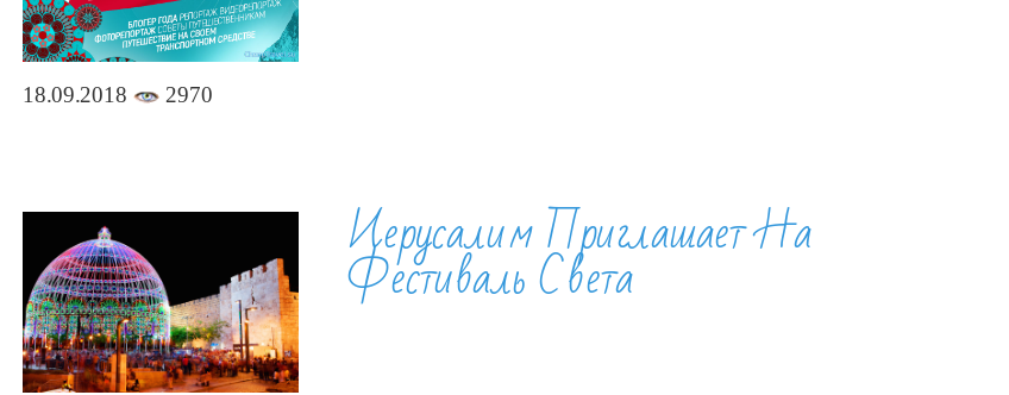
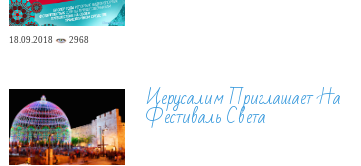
[23,83,213,107] 18.09.2018 2970 -> [9,35,89,45] 18.09.2018 2968

